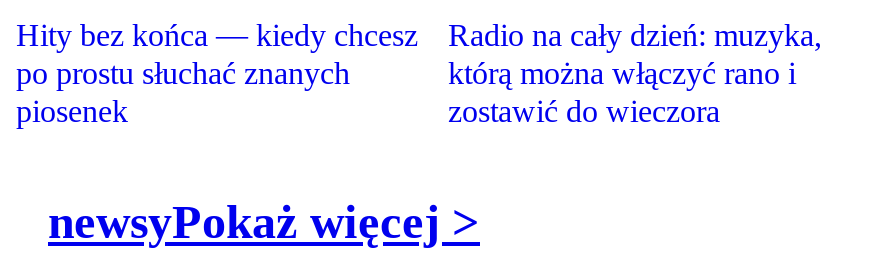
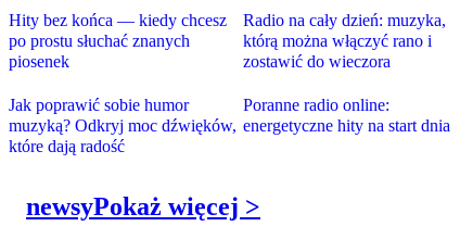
none -> [9,96,237,156] Jak poprawić sobie humor | muzyką? Odkryj moc dźwięków, | które dają radość
none -> [243,96,450,135] Poranne radio online: | energetyczne hity na start dnia

